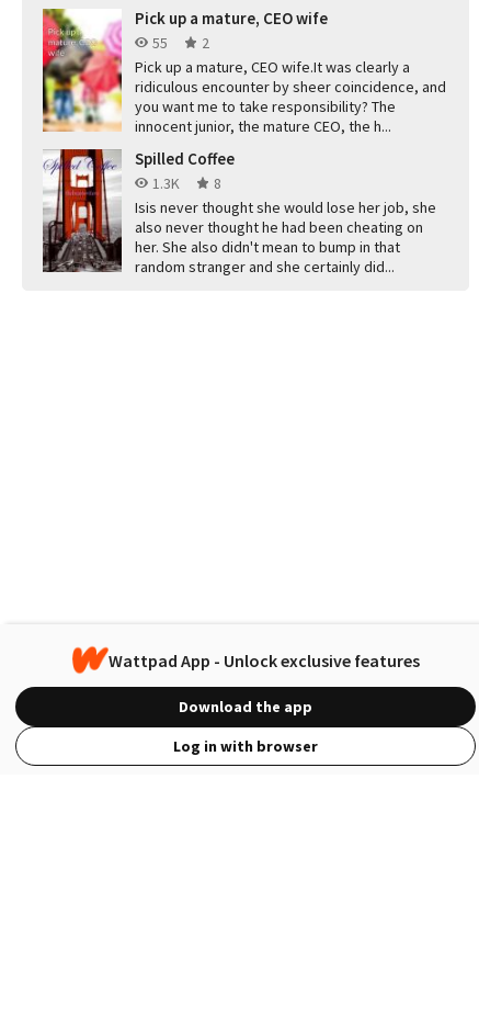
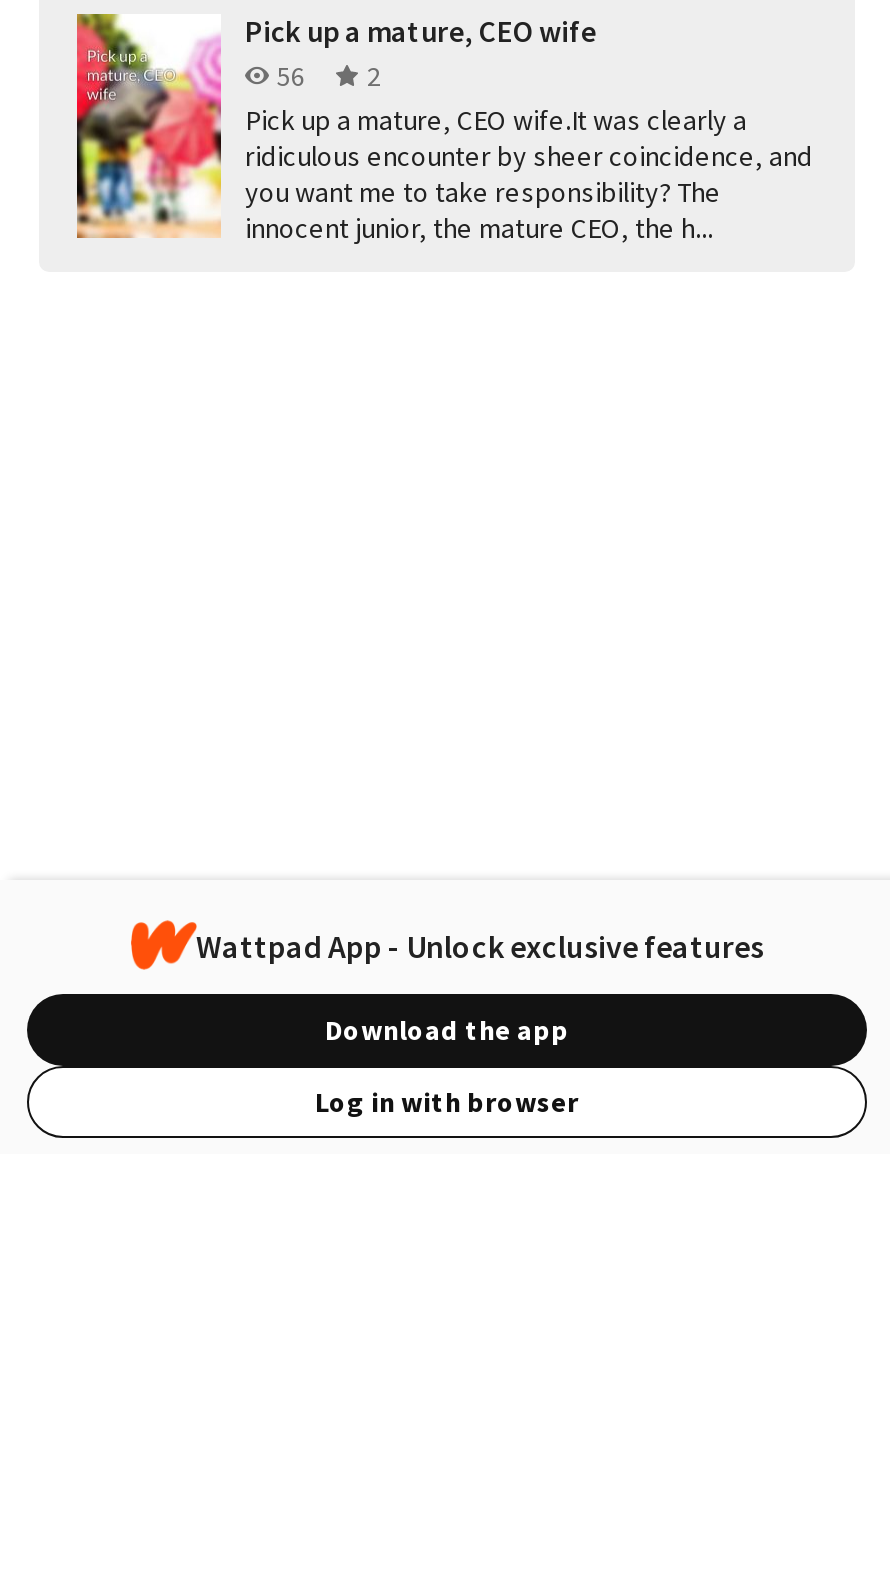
[152,33,209,52] 55 2 -> [277,57,381,93] 56 2
[42,148,436,276] [image] | Spilled Coffee | 1.3K | 8 | Isis never thought she would lose her job, she | also never thought he had been cheating on | her. She also didn't mean to bump in that | random stranger and she certainly did... -> none

